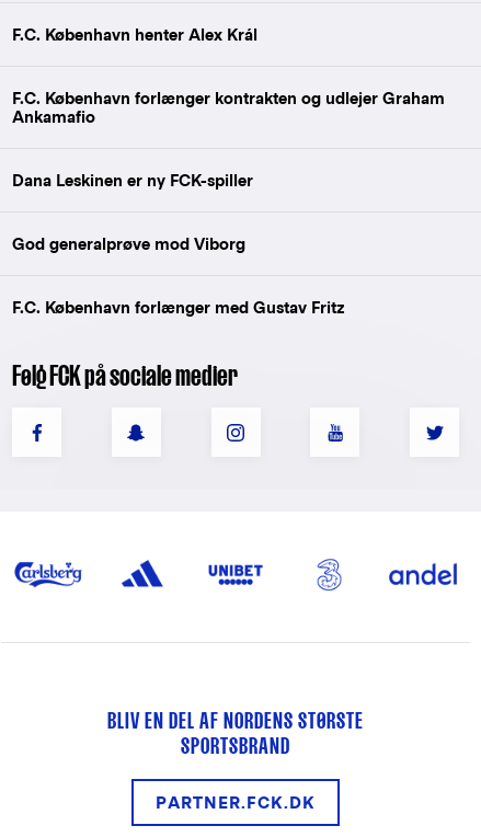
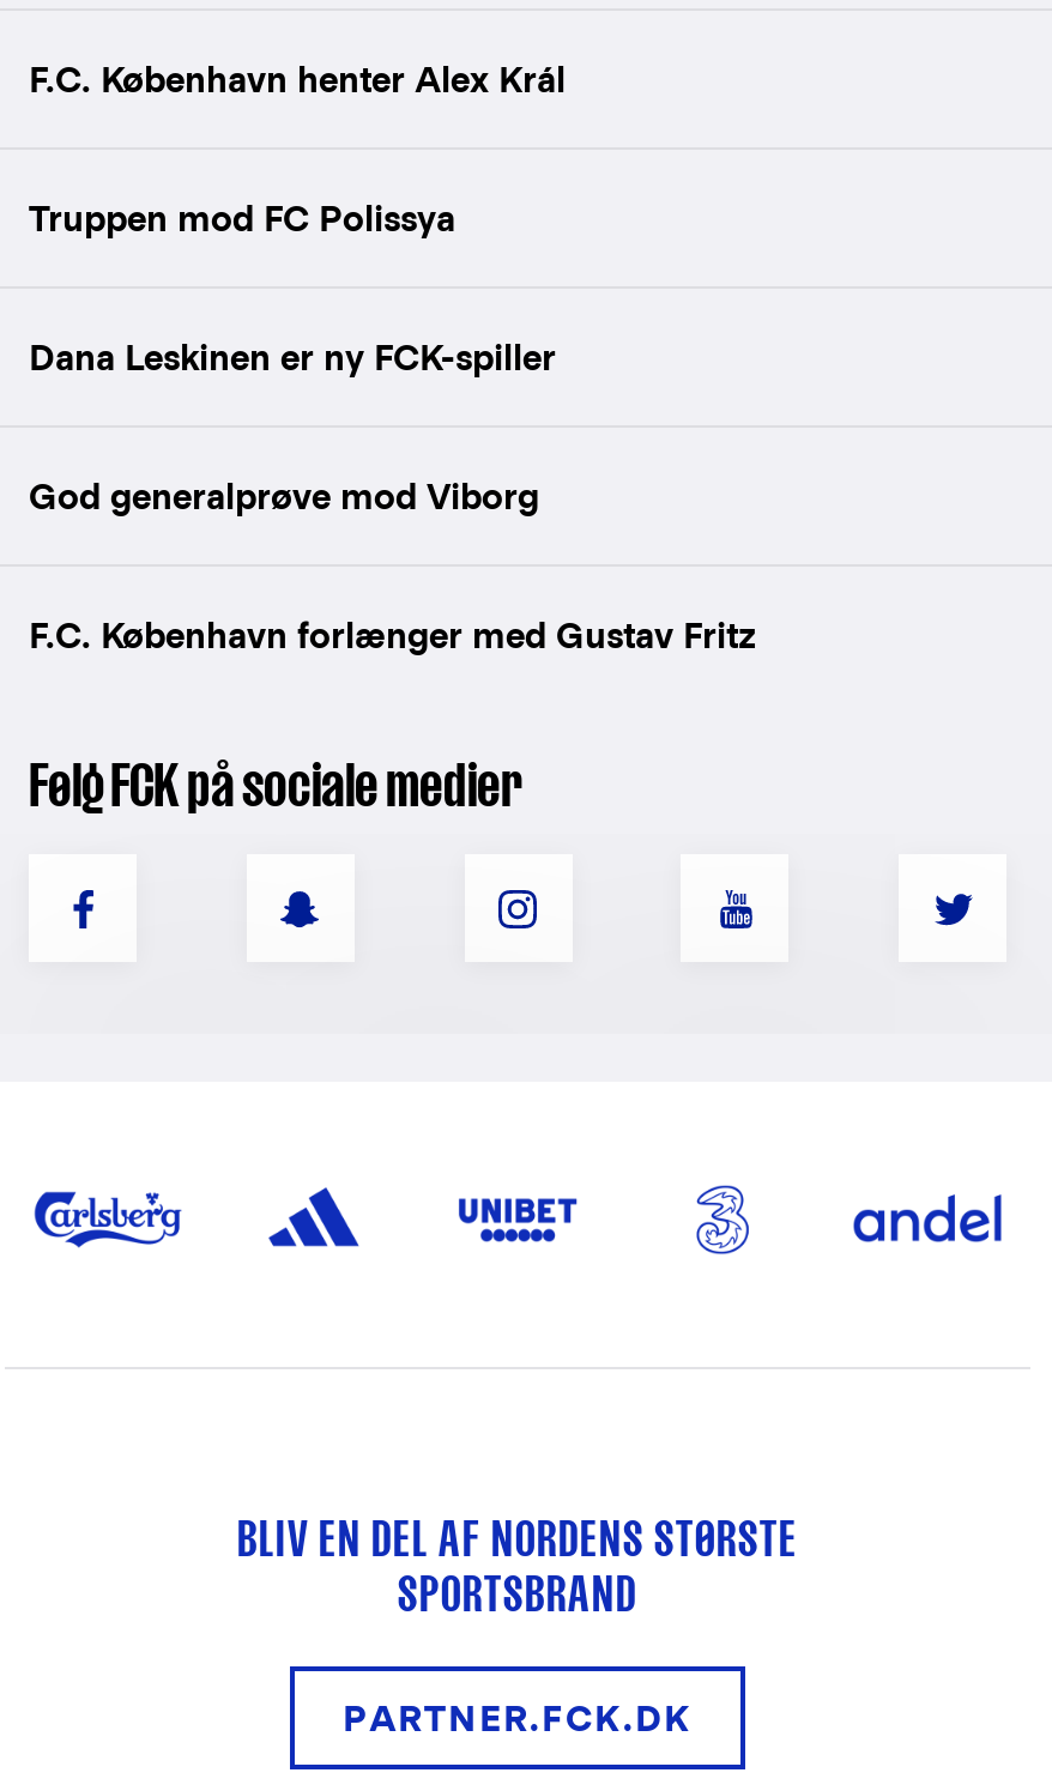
[12,89,445,126] F.C. København forlænger kontrakten og udlejer Graham | Ankamafio -> [29,198,455,239] Truppen mod FC Polissya

